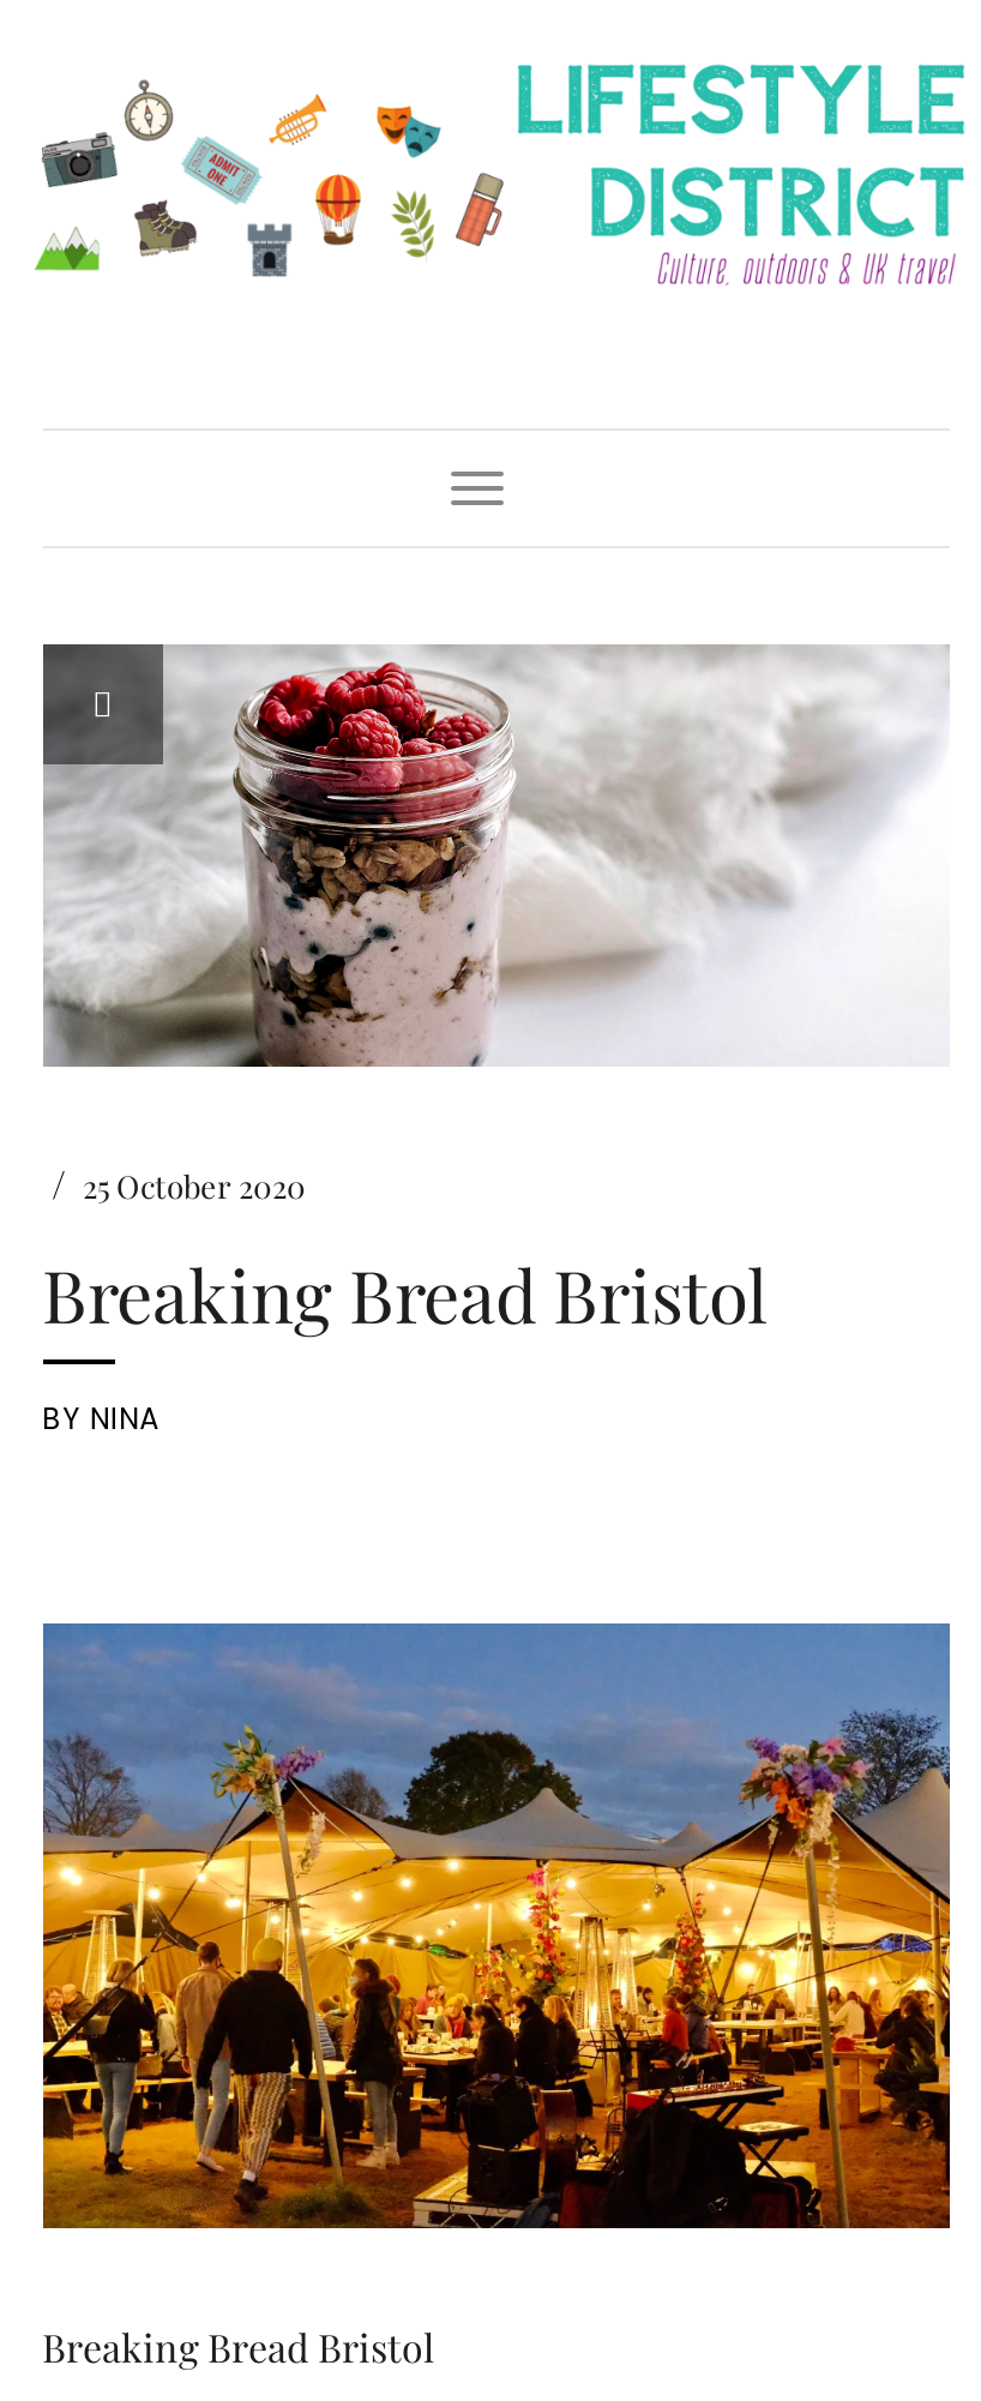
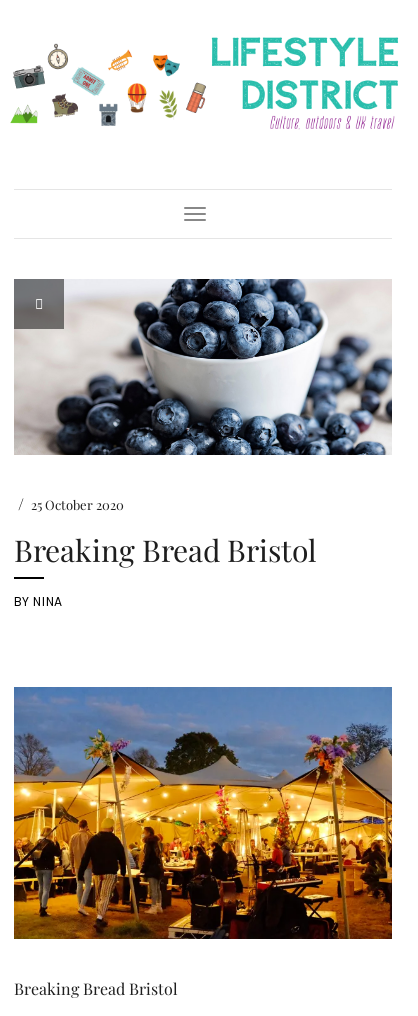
[43,644,950,1069] [image] -> [16,278,393,456] [image]

